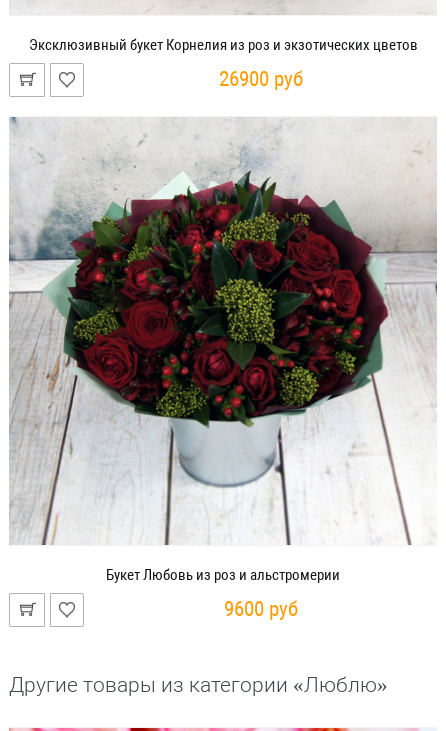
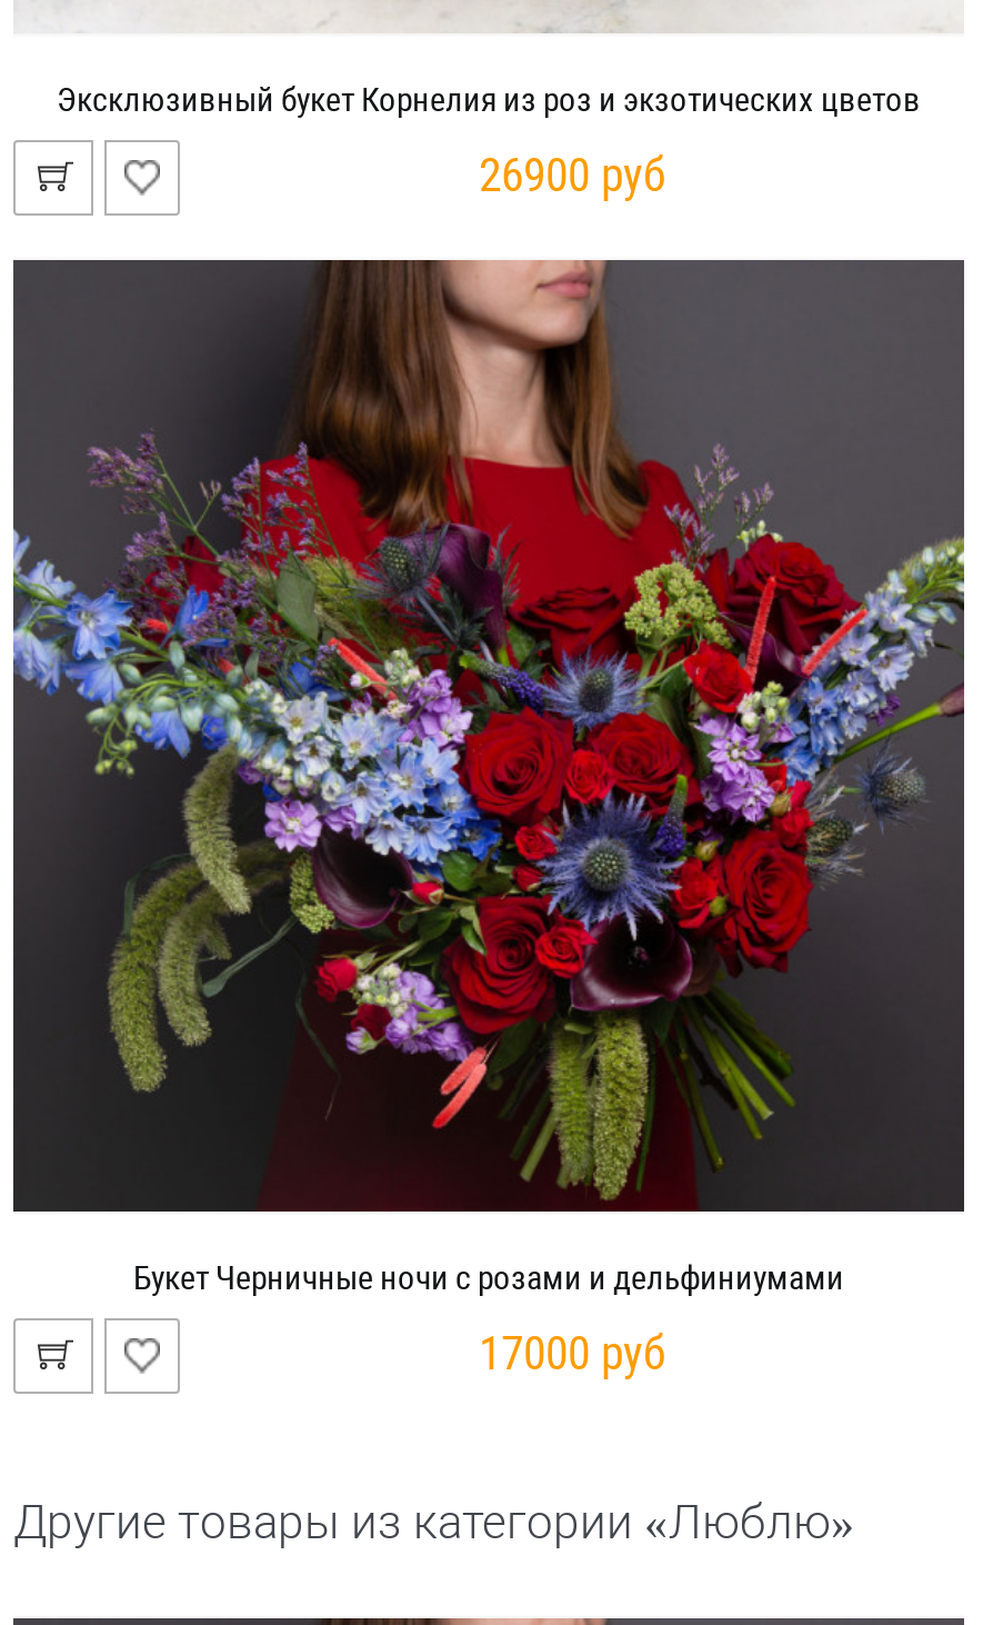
[9,117,437,584] [image] | Букет Любовь из роз и альстромерии -> [11,258,966,1298] [image] | Букет Черничные ночи с розами и дельфиниумами
[223,597,297,621] 9600 руб -> [479,1327,665,1380] 17000 руб

